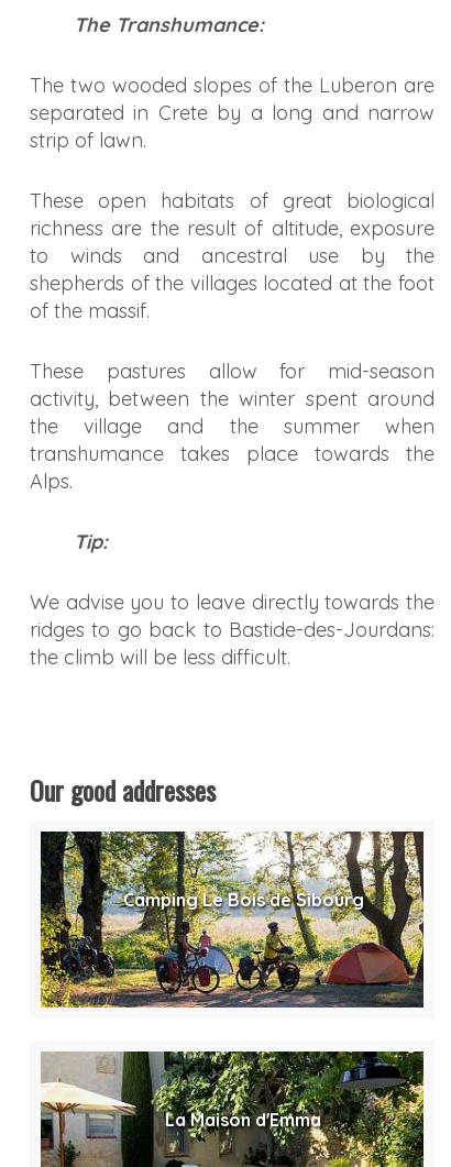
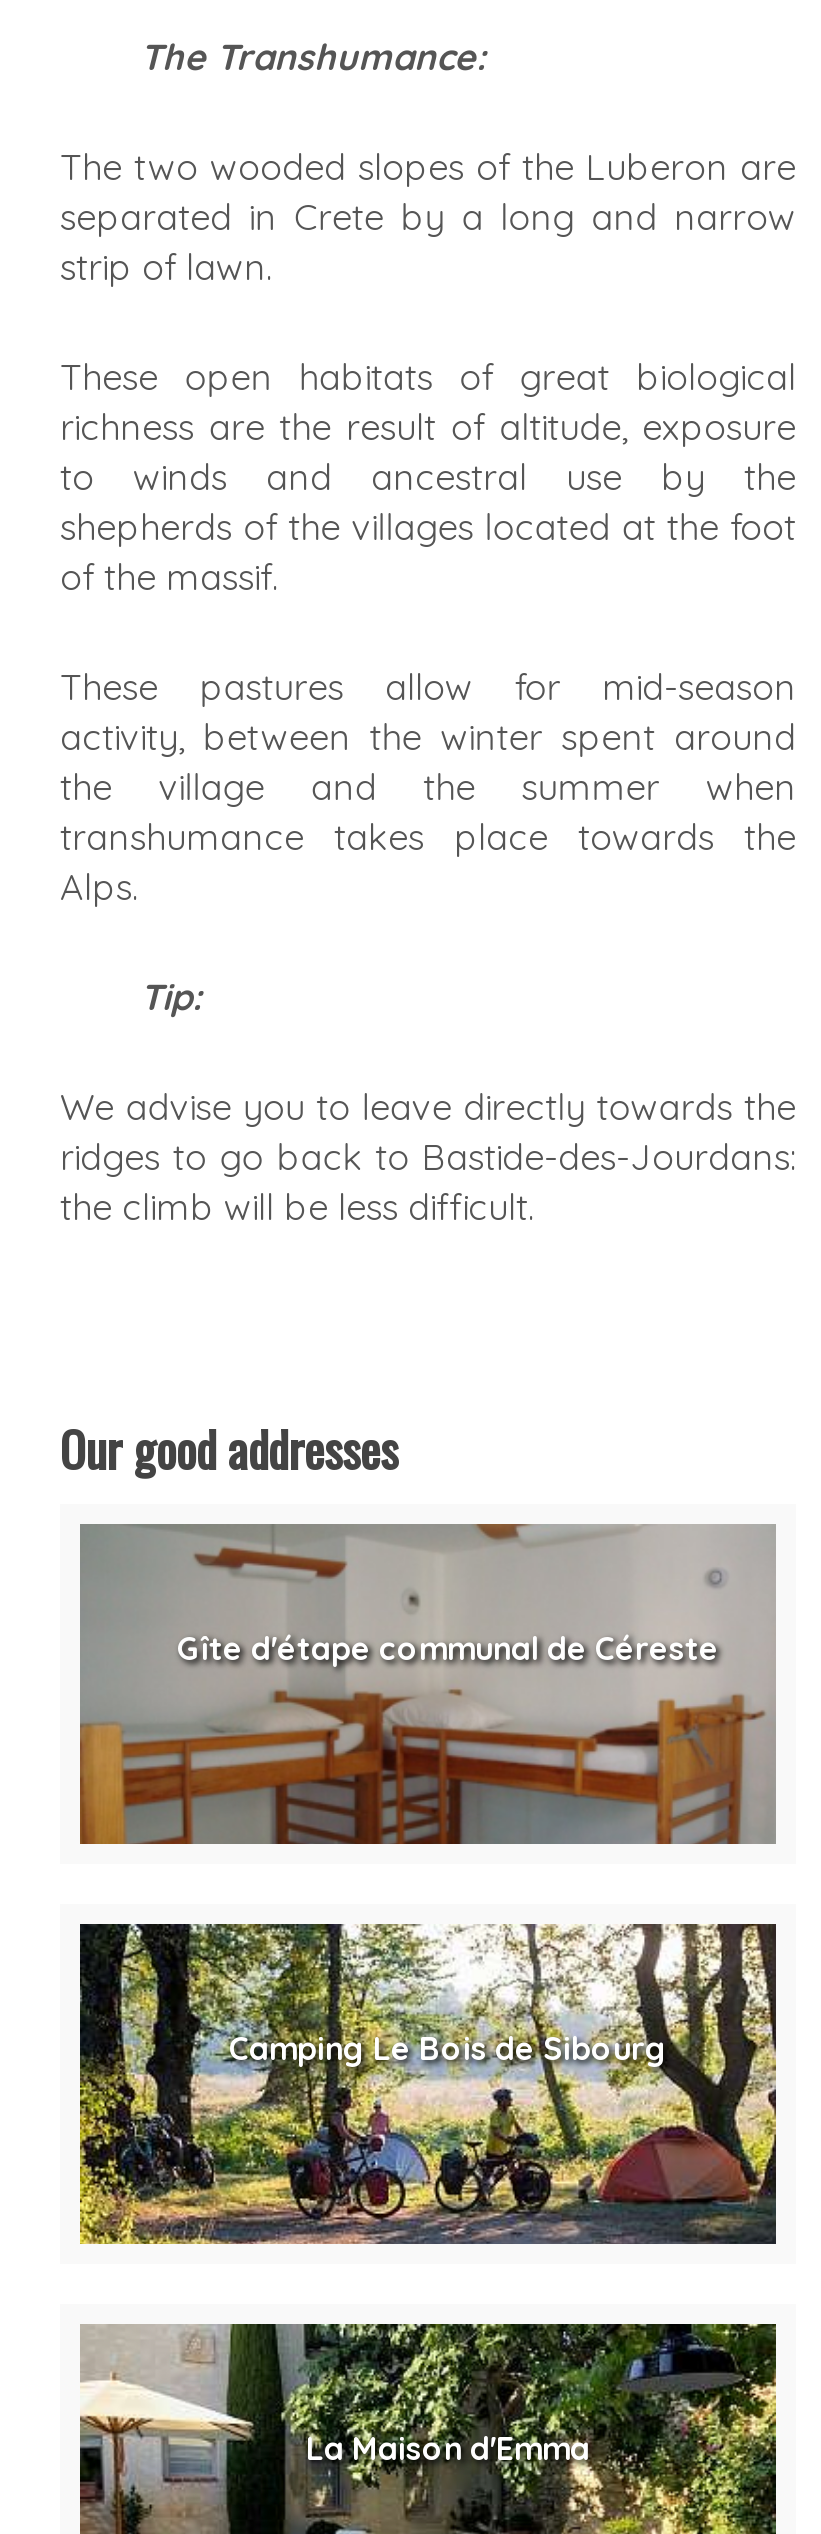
none -> [78,1522,776,1846] [image] | Gîte d'étape communal de Céreste

